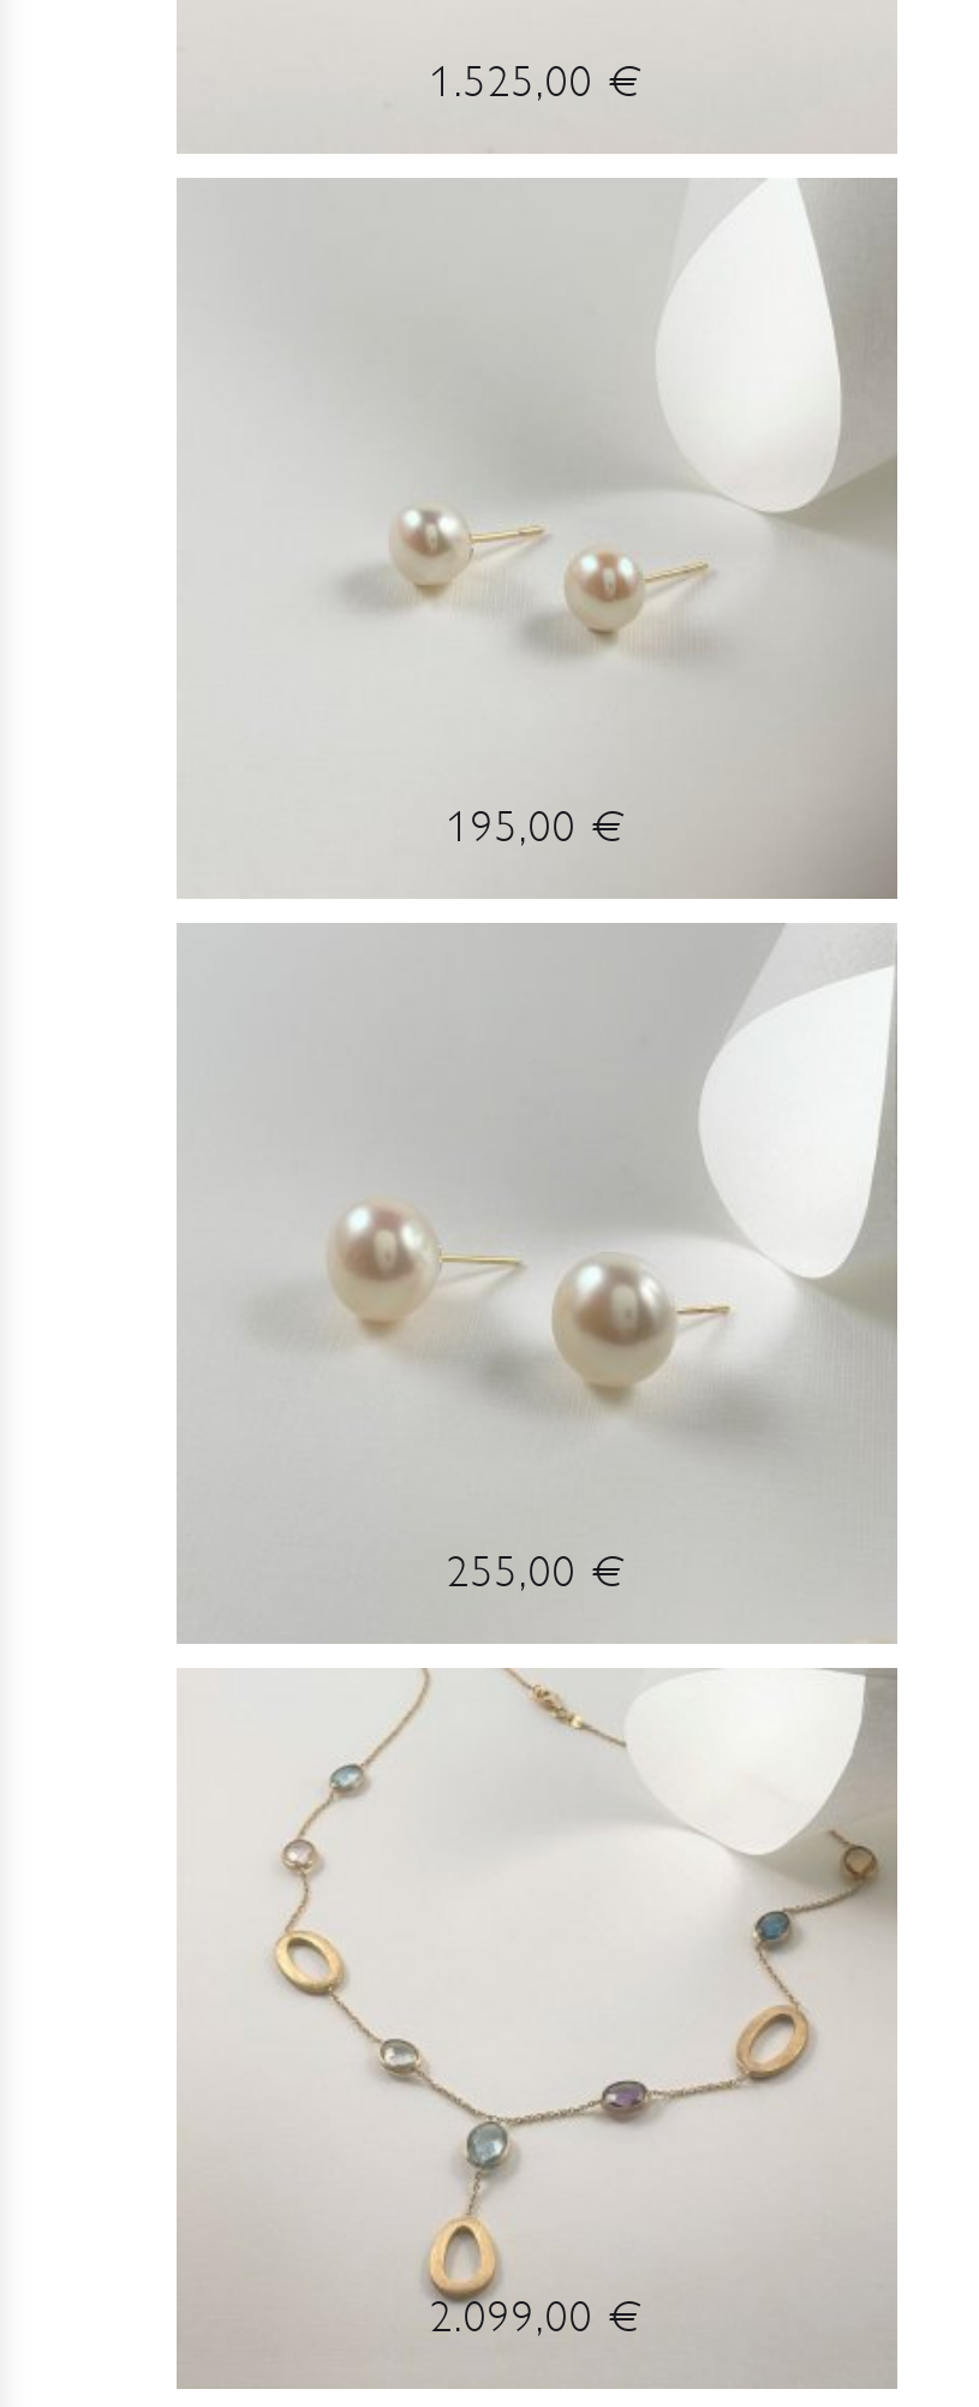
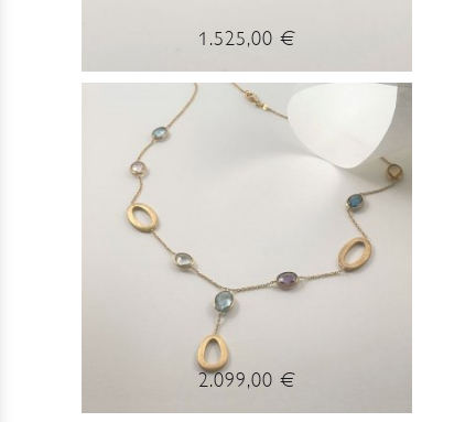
[181,178,897,896] [image] | 195,00 € -> none
[179,921,897,1642] [image] | 255,00 € -> none

